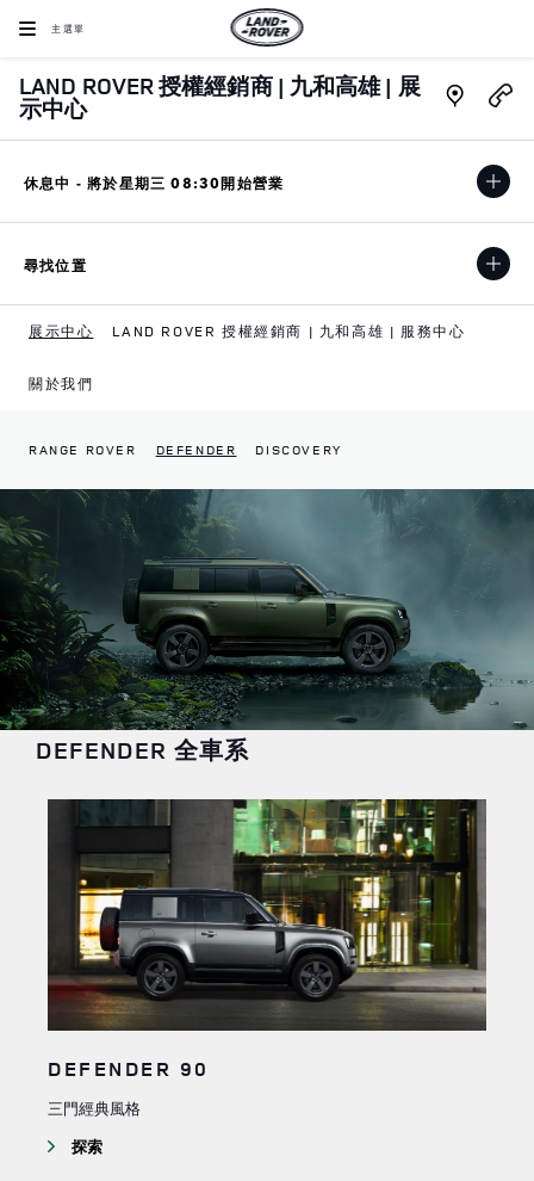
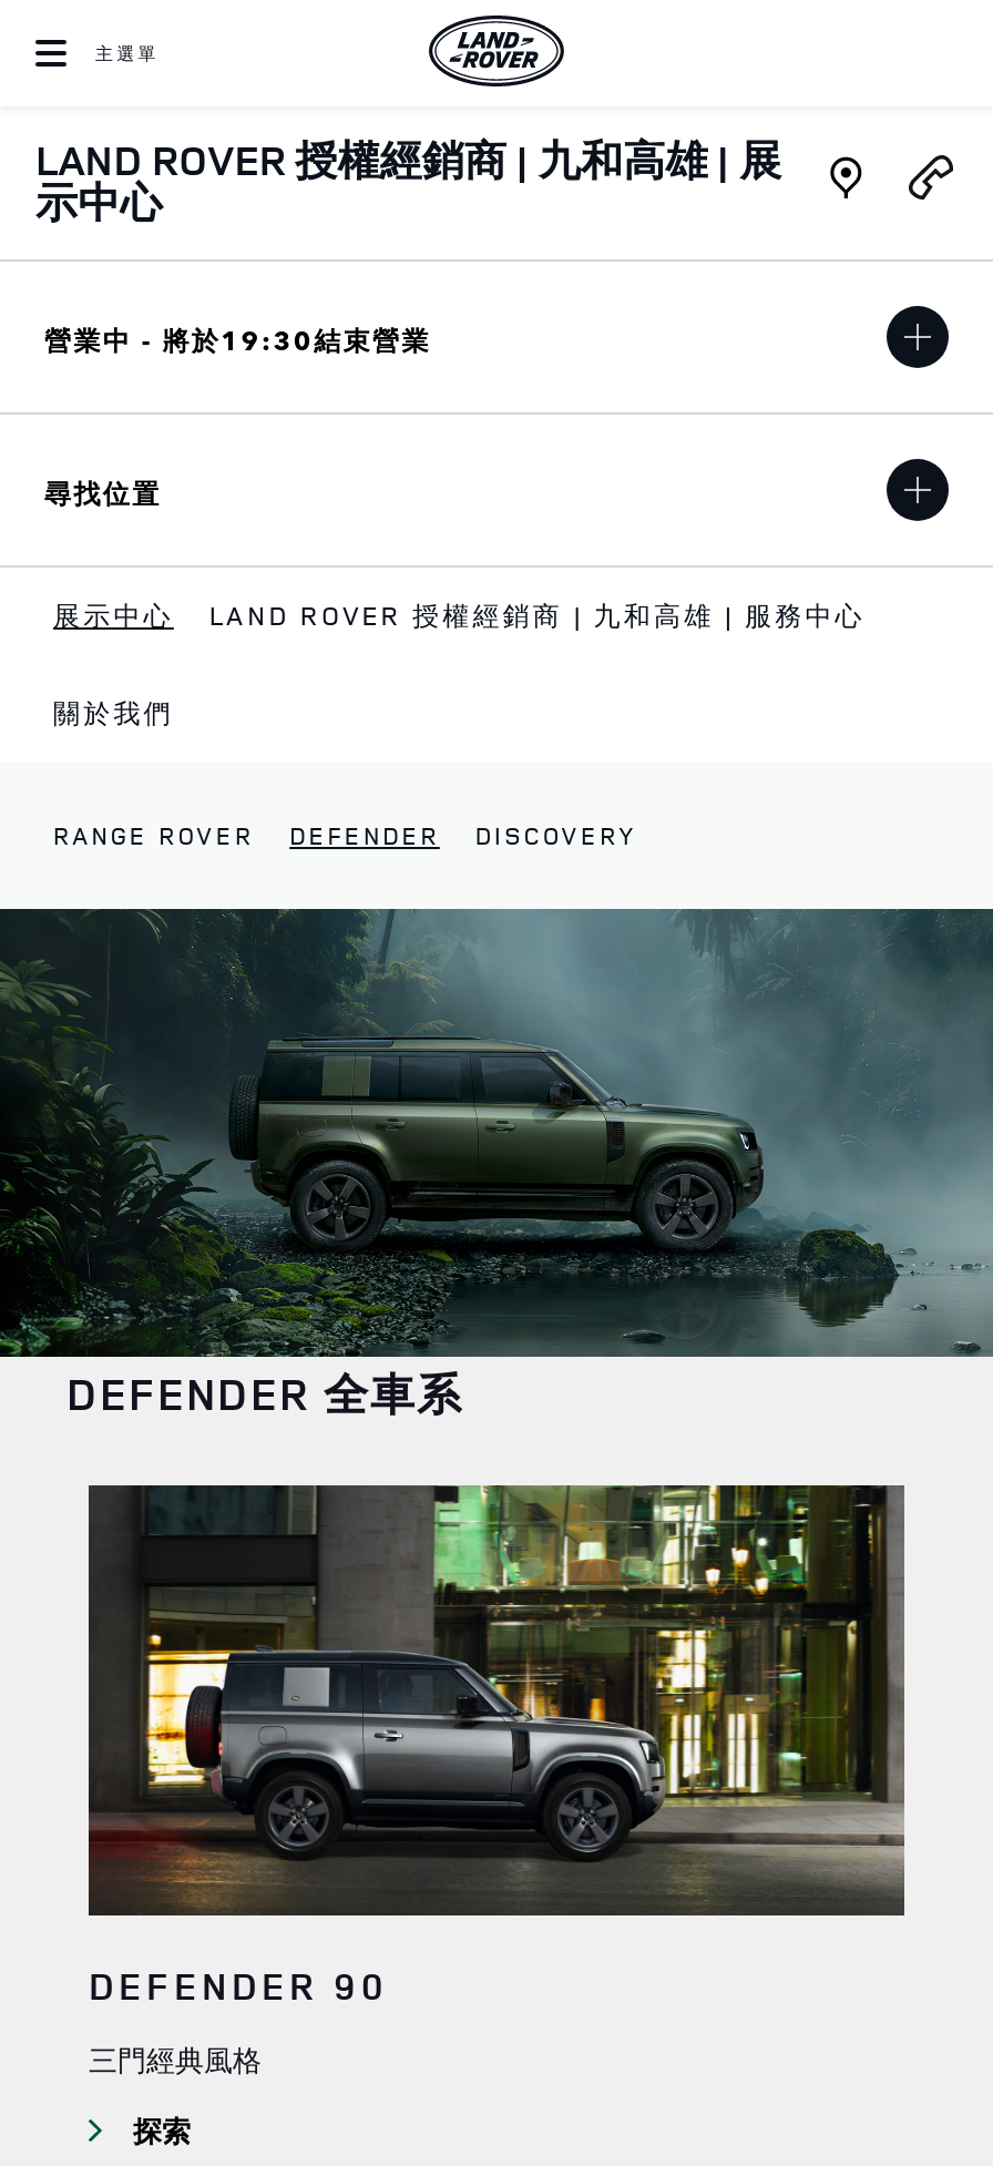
[24,171,284,191] 休息中 - 將於星期三 08:30開始營業 -> [44,318,431,356] 營業中 - 將於19:30結束營業

